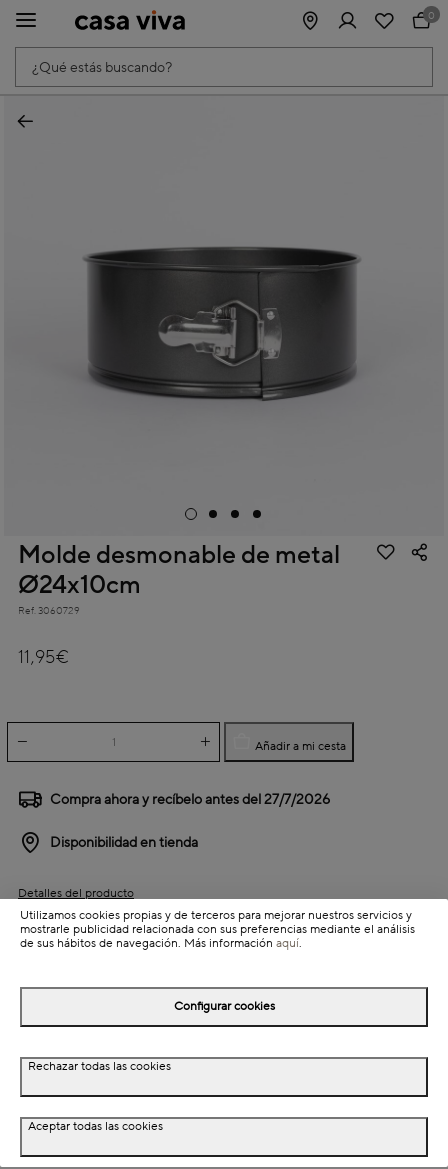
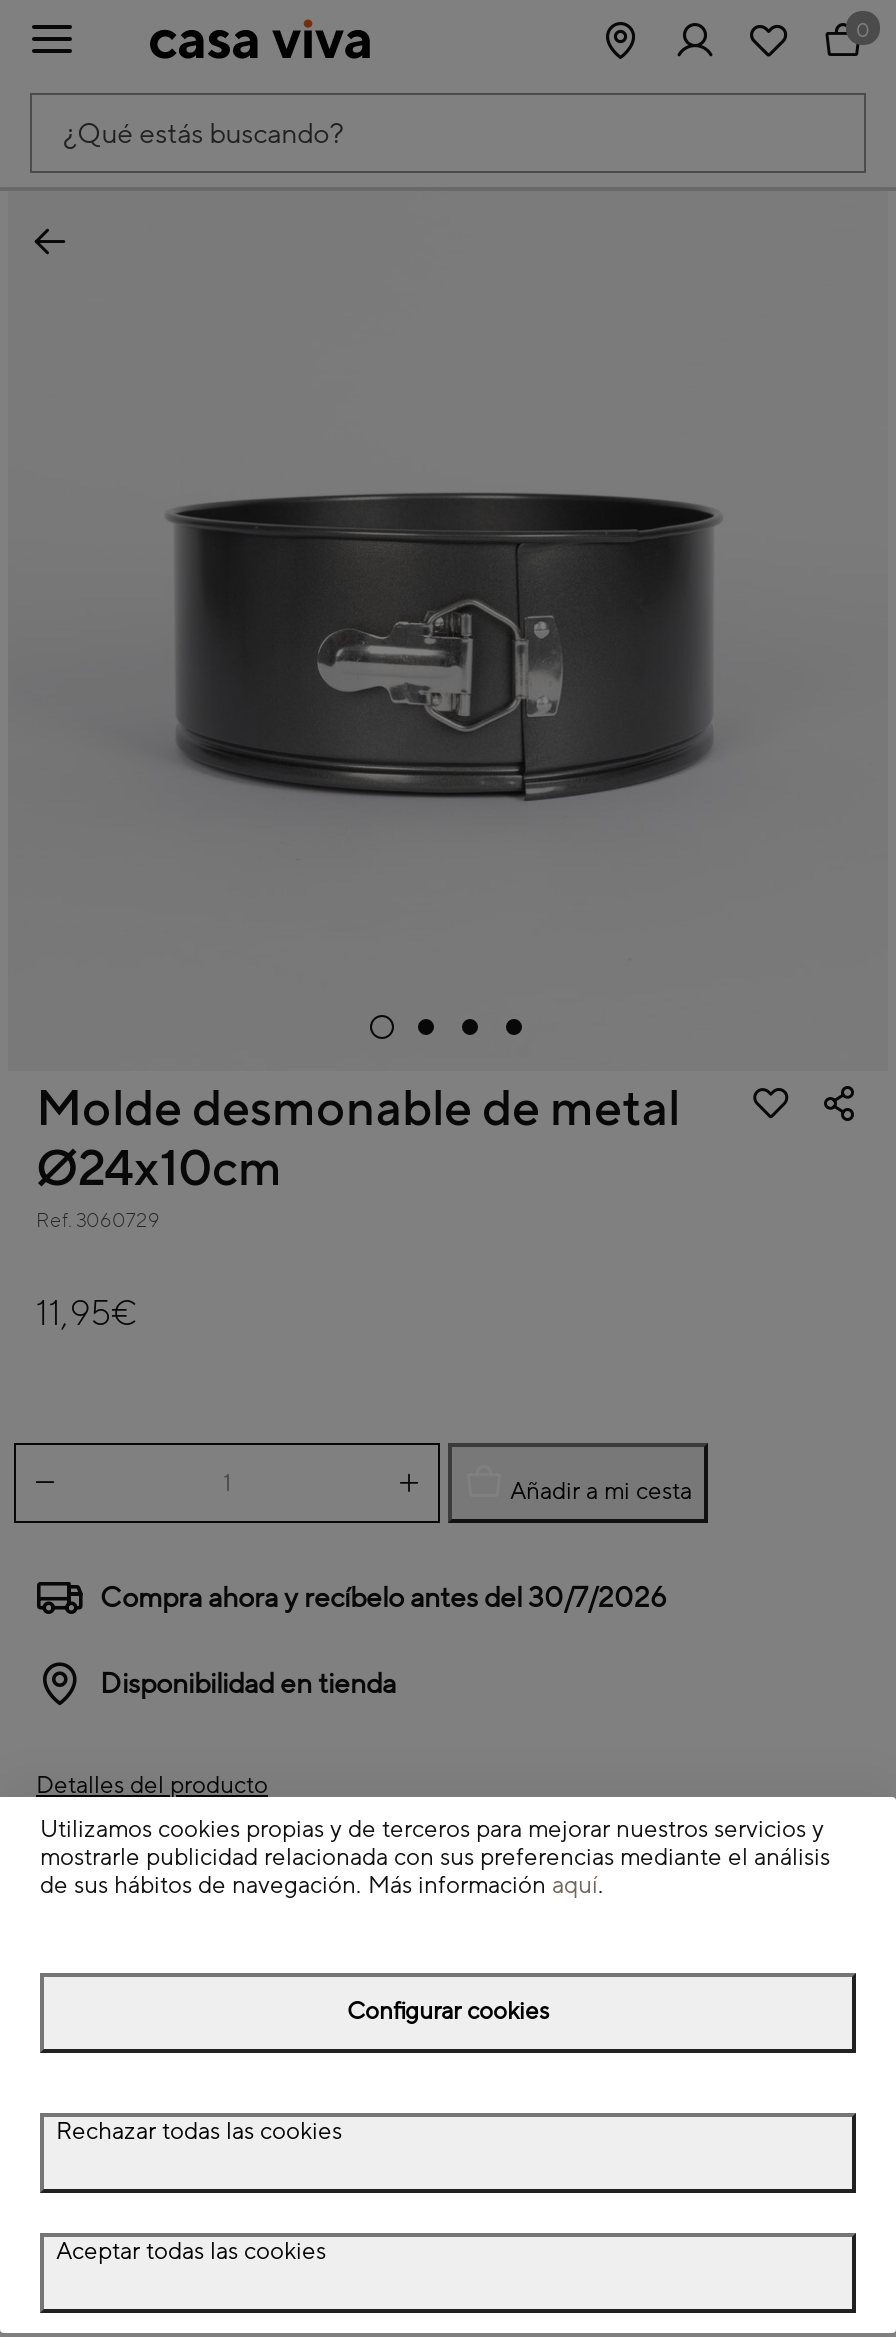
[50,791,333,809] Compra ahora y recíbelo antes del 27/7/2026 -> [100,1581,672,1617] Compra ahora y recíbelo antes del 30/7/2026

